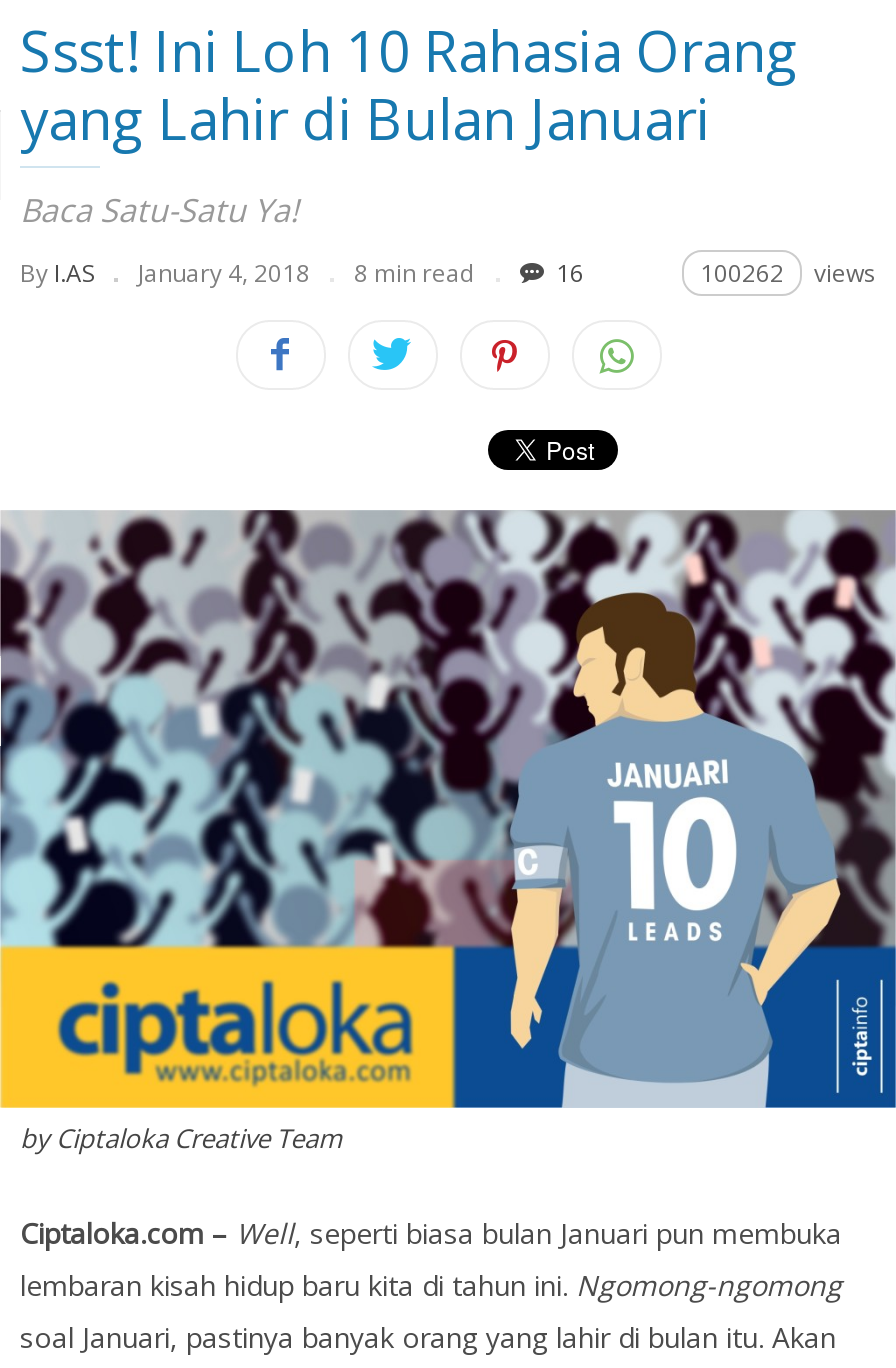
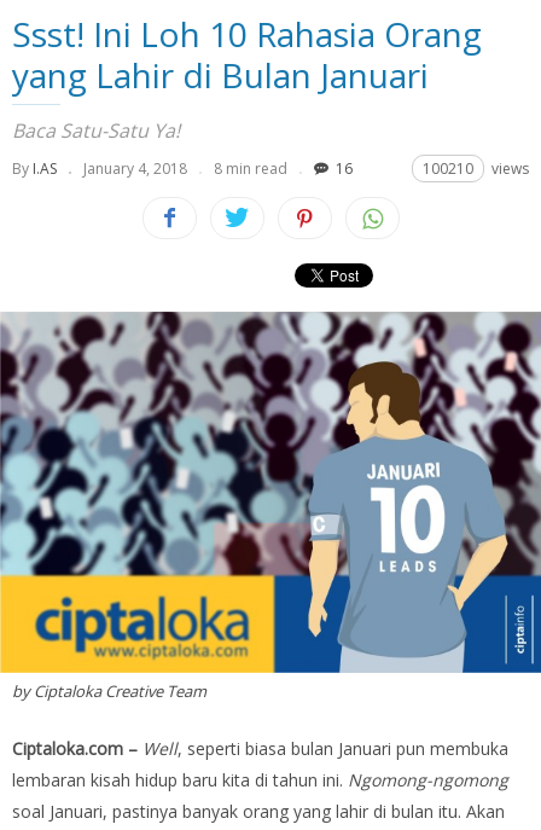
[700,255,876,289] 100262 views -> [423,158,529,178] 100210 views

